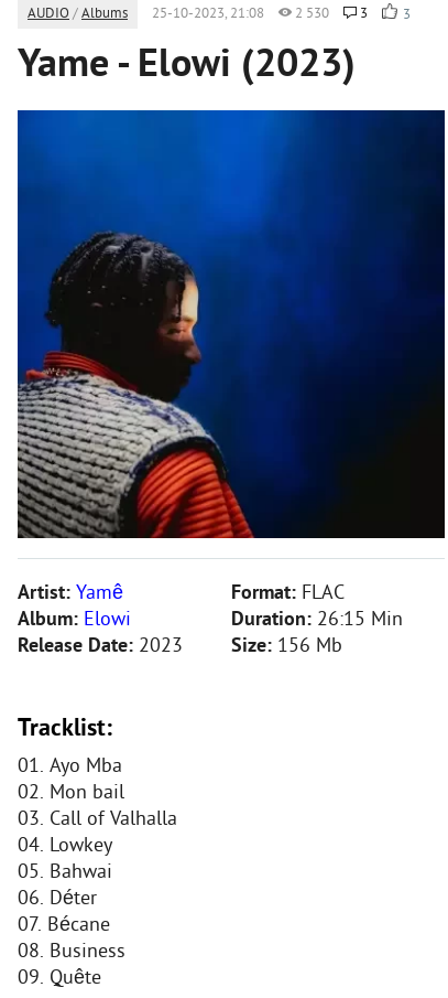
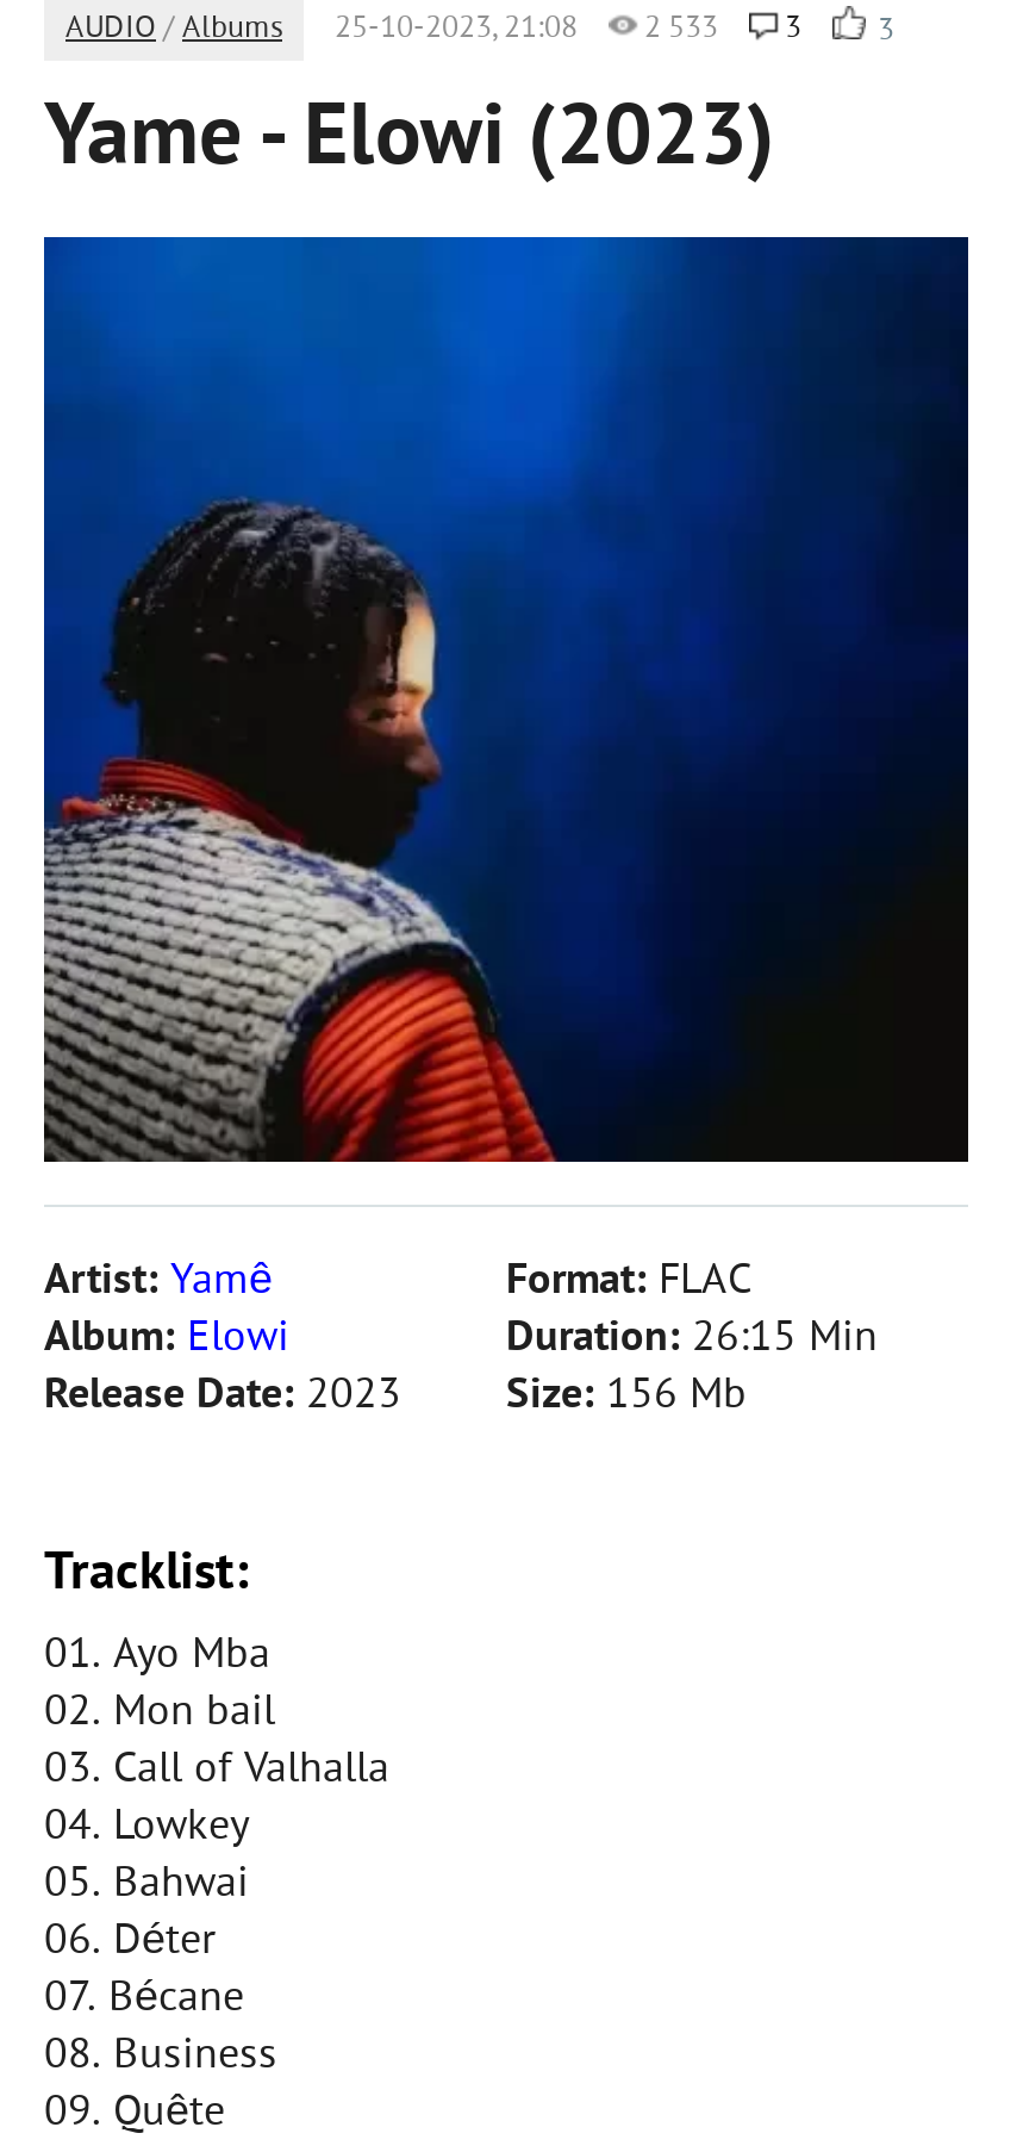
[28,6,411,24] AUDIO / Albums 25-10-2023, 21:08 2 530 3 3 -> [65,11,894,51] AUDIO / Albums 25-10-2023, 21:08 2 533 3 3

